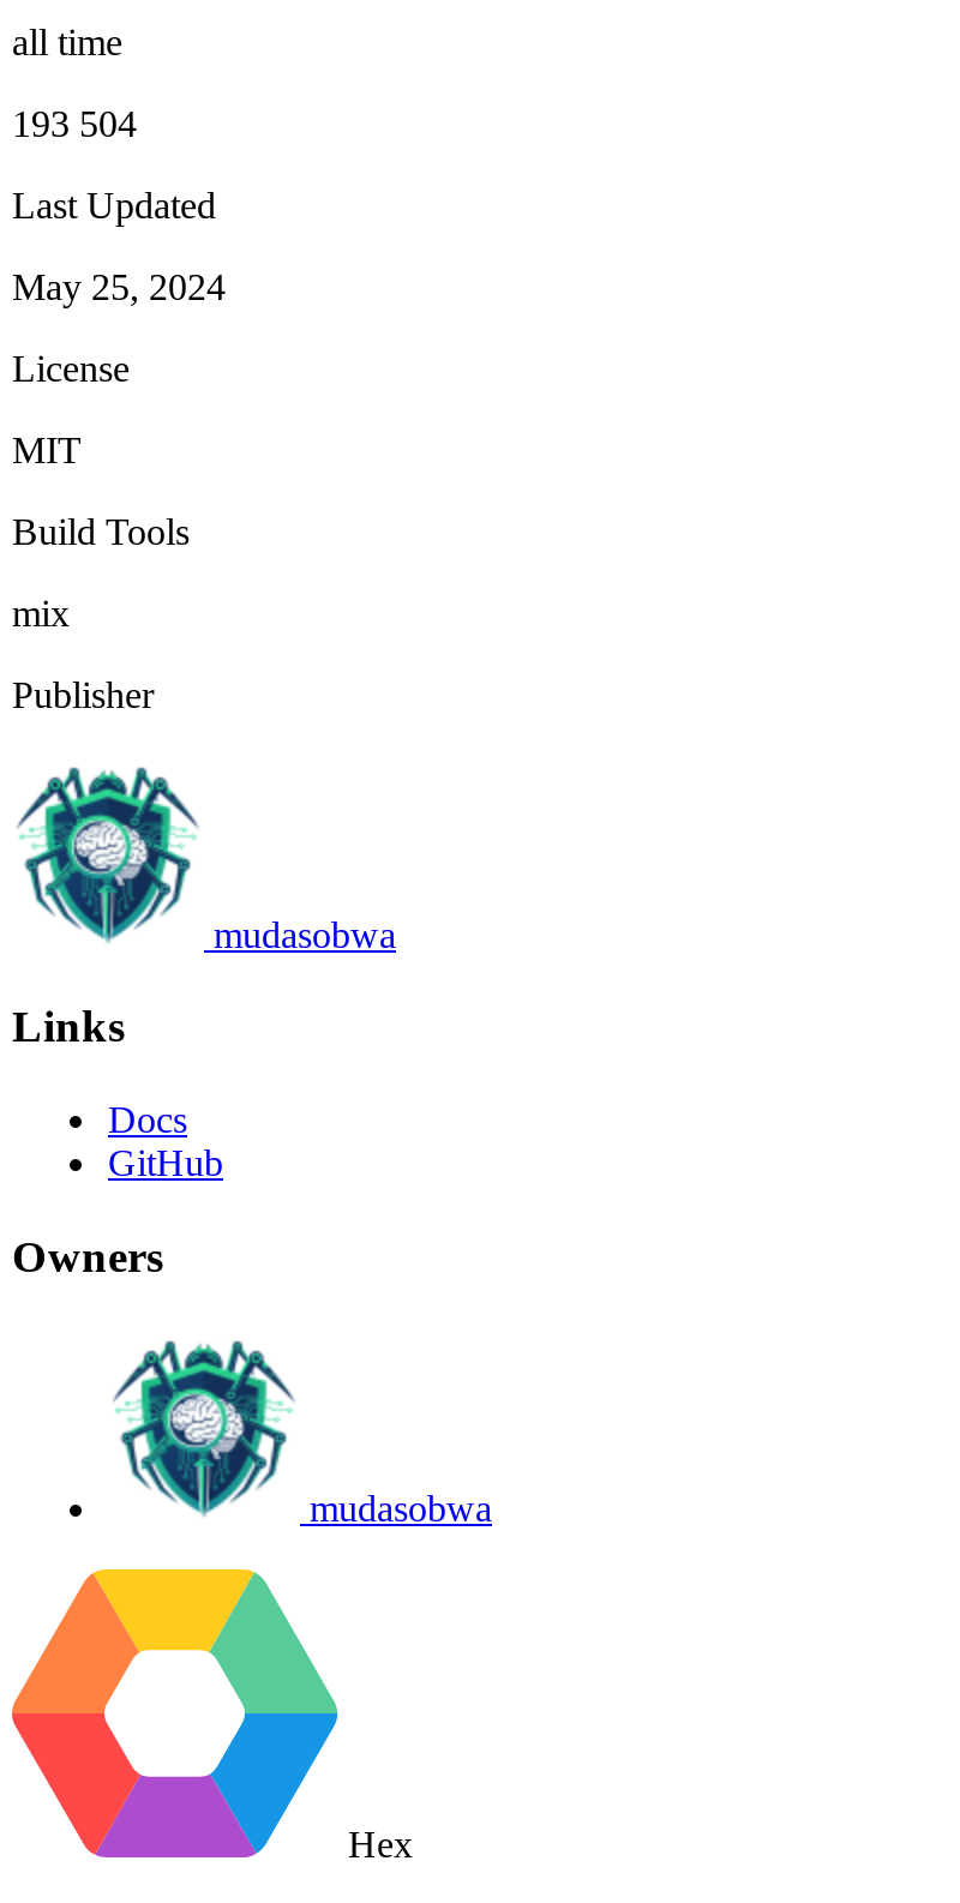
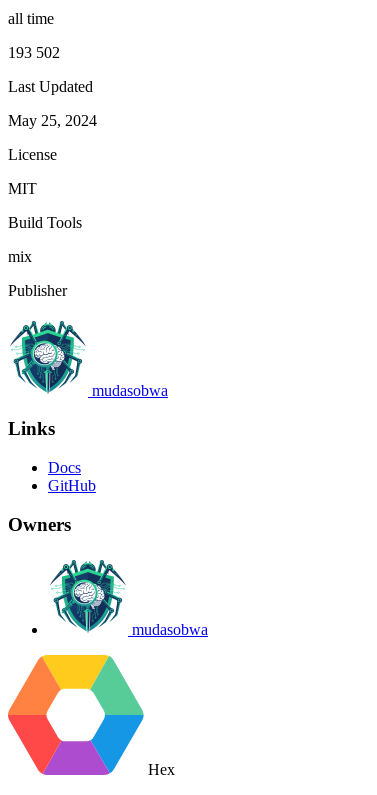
[12,102,137,143] 193 504 -> [8,44,60,61] 193 502

